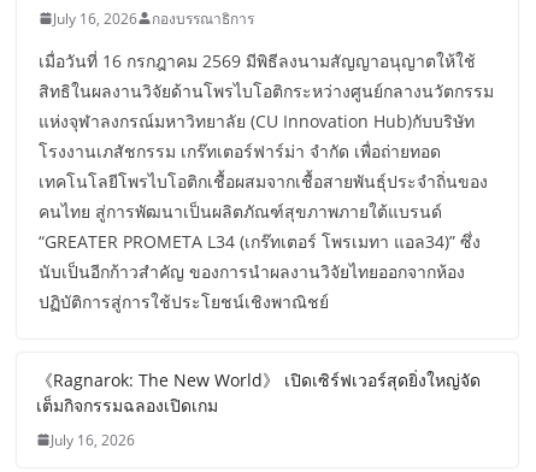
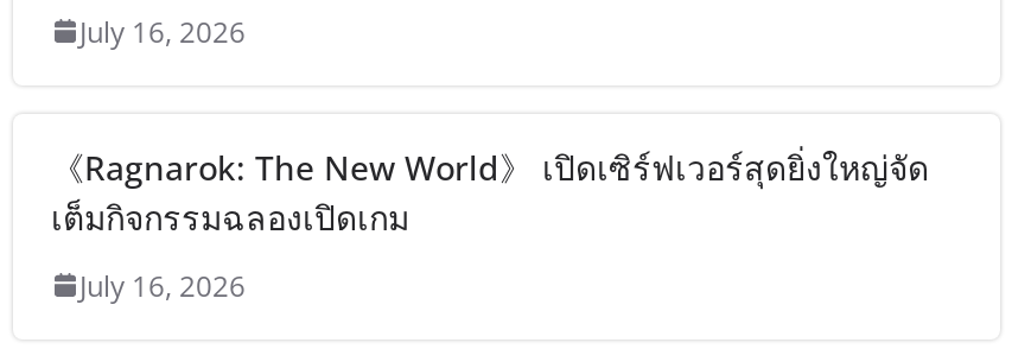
[39,8,494,313] กองบรรณาธิการ | เมื่อวันที่ 16 กรกฎาคม 2569 มีพิธีลงนามสัญญาอนุญาตให้ใช้ | สิทธิในผลงานวิจัยด้านโพรไบโอติกระหว่างศูนย์กลางนวัตกรรม | แห่งจุฬาลงกรณ์มหาวิทยาลัย (CU Innovation Hub)กับบริษัท | โรงงานเภสัชกรรม เกร๊ทเตอร์ฟาร์ม่า จำกัด เพื่อถ่ายทอด | เทคโนโลยีโพรไบโอติกเชื้อผสมจากเชื้อสายพันธุ์ประจำถิ่นของ | คนไทย สู่การพัฒนาเป็นผลิตภัณฑ์สุขภาพภายใต้แบรนด์ | “GREATER PROMETA L34 (เกร๊ทเตอร์ โพรเมทา แอล34)” ซึ่ง | นับเป็นอีกก้าวสำคัญ ของการนำผลงานวิจัยไทยออกจากห้อง | ปฏิบัติการสู่การใช้ประโยชน์เชิงพาณิชย์ -> none

